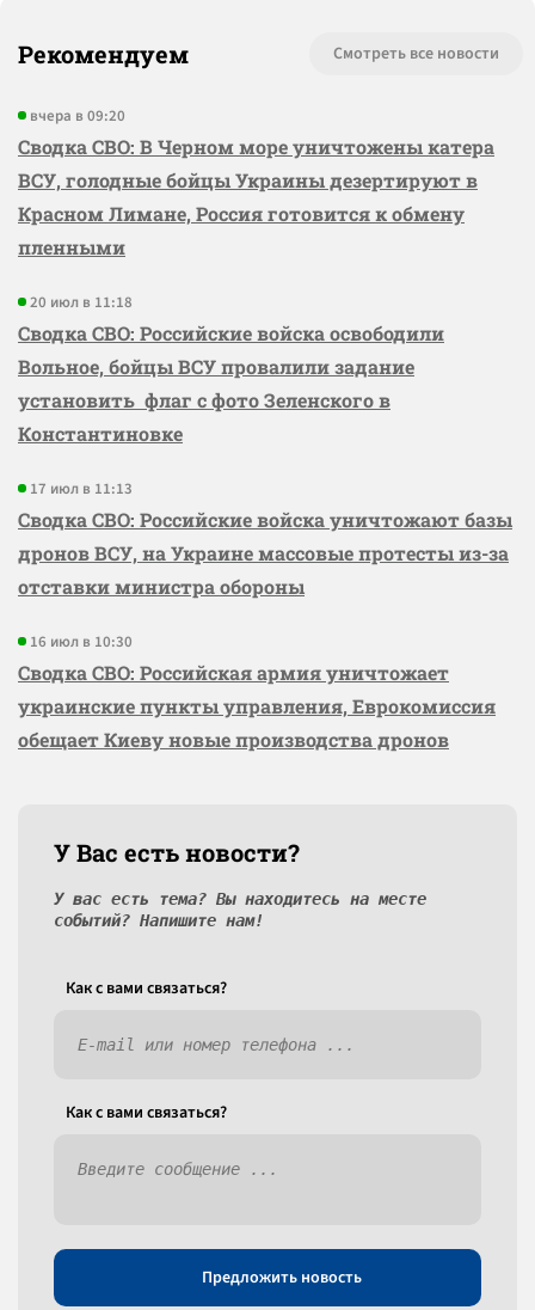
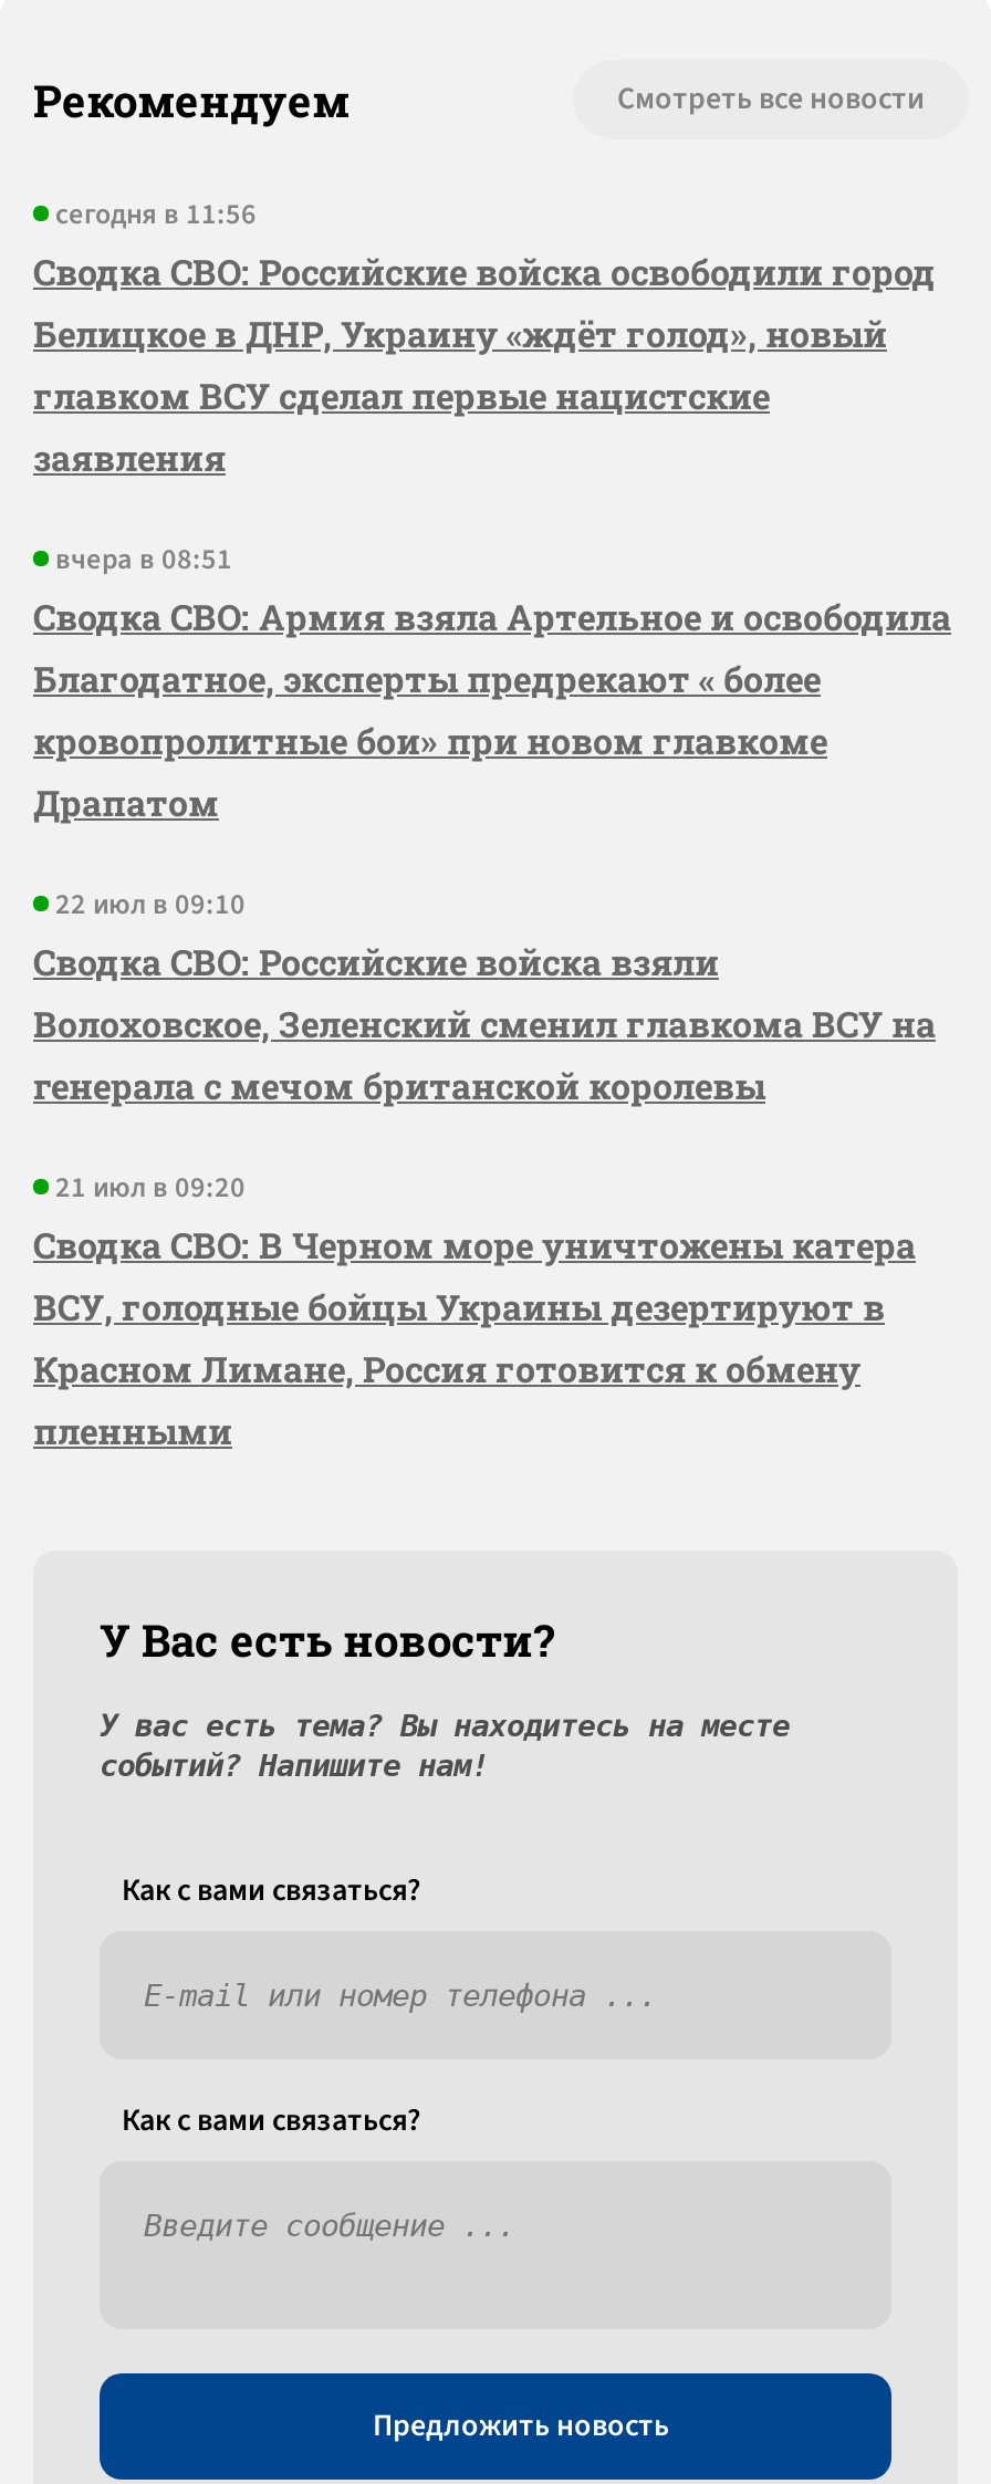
[30,105,125,127] вчера в 09:20 -> [33,195,951,1208] сегодня в 11:56 | Сводка СВО: Российские войска освободили город | Белицкое в ДНР, Украину «ждёт голод», новый | главком ВСУ сделал первые нацистские | заявления | вчера в 08:51 | Сводка СВО: Армия взяла Артельное и освободила | Благодатное, эксперты предрекают « более | кровопролитные бои» при новом главкоме | Драпатом | 22 июл в 09:10 | Сводка СВО: Российские войска взяли | Волоховское, Зеленский сменил главкома ВСУ на | генерала с мечом британской королевы | 21 июл в 09:20
moved [18,134,494,259] -> [33,1221,916,1453]: Сводка СВО: В Черном море уничтожены катера | ВСУ, голодные бойцы Украины дезертируют в | Красном Лимане, Россия готовится к обмену | пленными
[18,292,512,752] 20 июл в 11:18 | Сводка СВО: Российские войска освободили | Вольное, бойцы ВСУ провалили задание | установить флаг с фото Зеленского в | Константиновке | 17 июл в 11:13 | Сводка СВО: Российские войска уничтожают базы | дронов ВСУ, на Украине массовые протесты из-за | отставки министра обороны | 16 июл в 10:30 | Сводка СВО: Российская армия уничтожает | украинские пункты управления, Еврокомиссия | обещает Киеву новые производства дронов -> none

